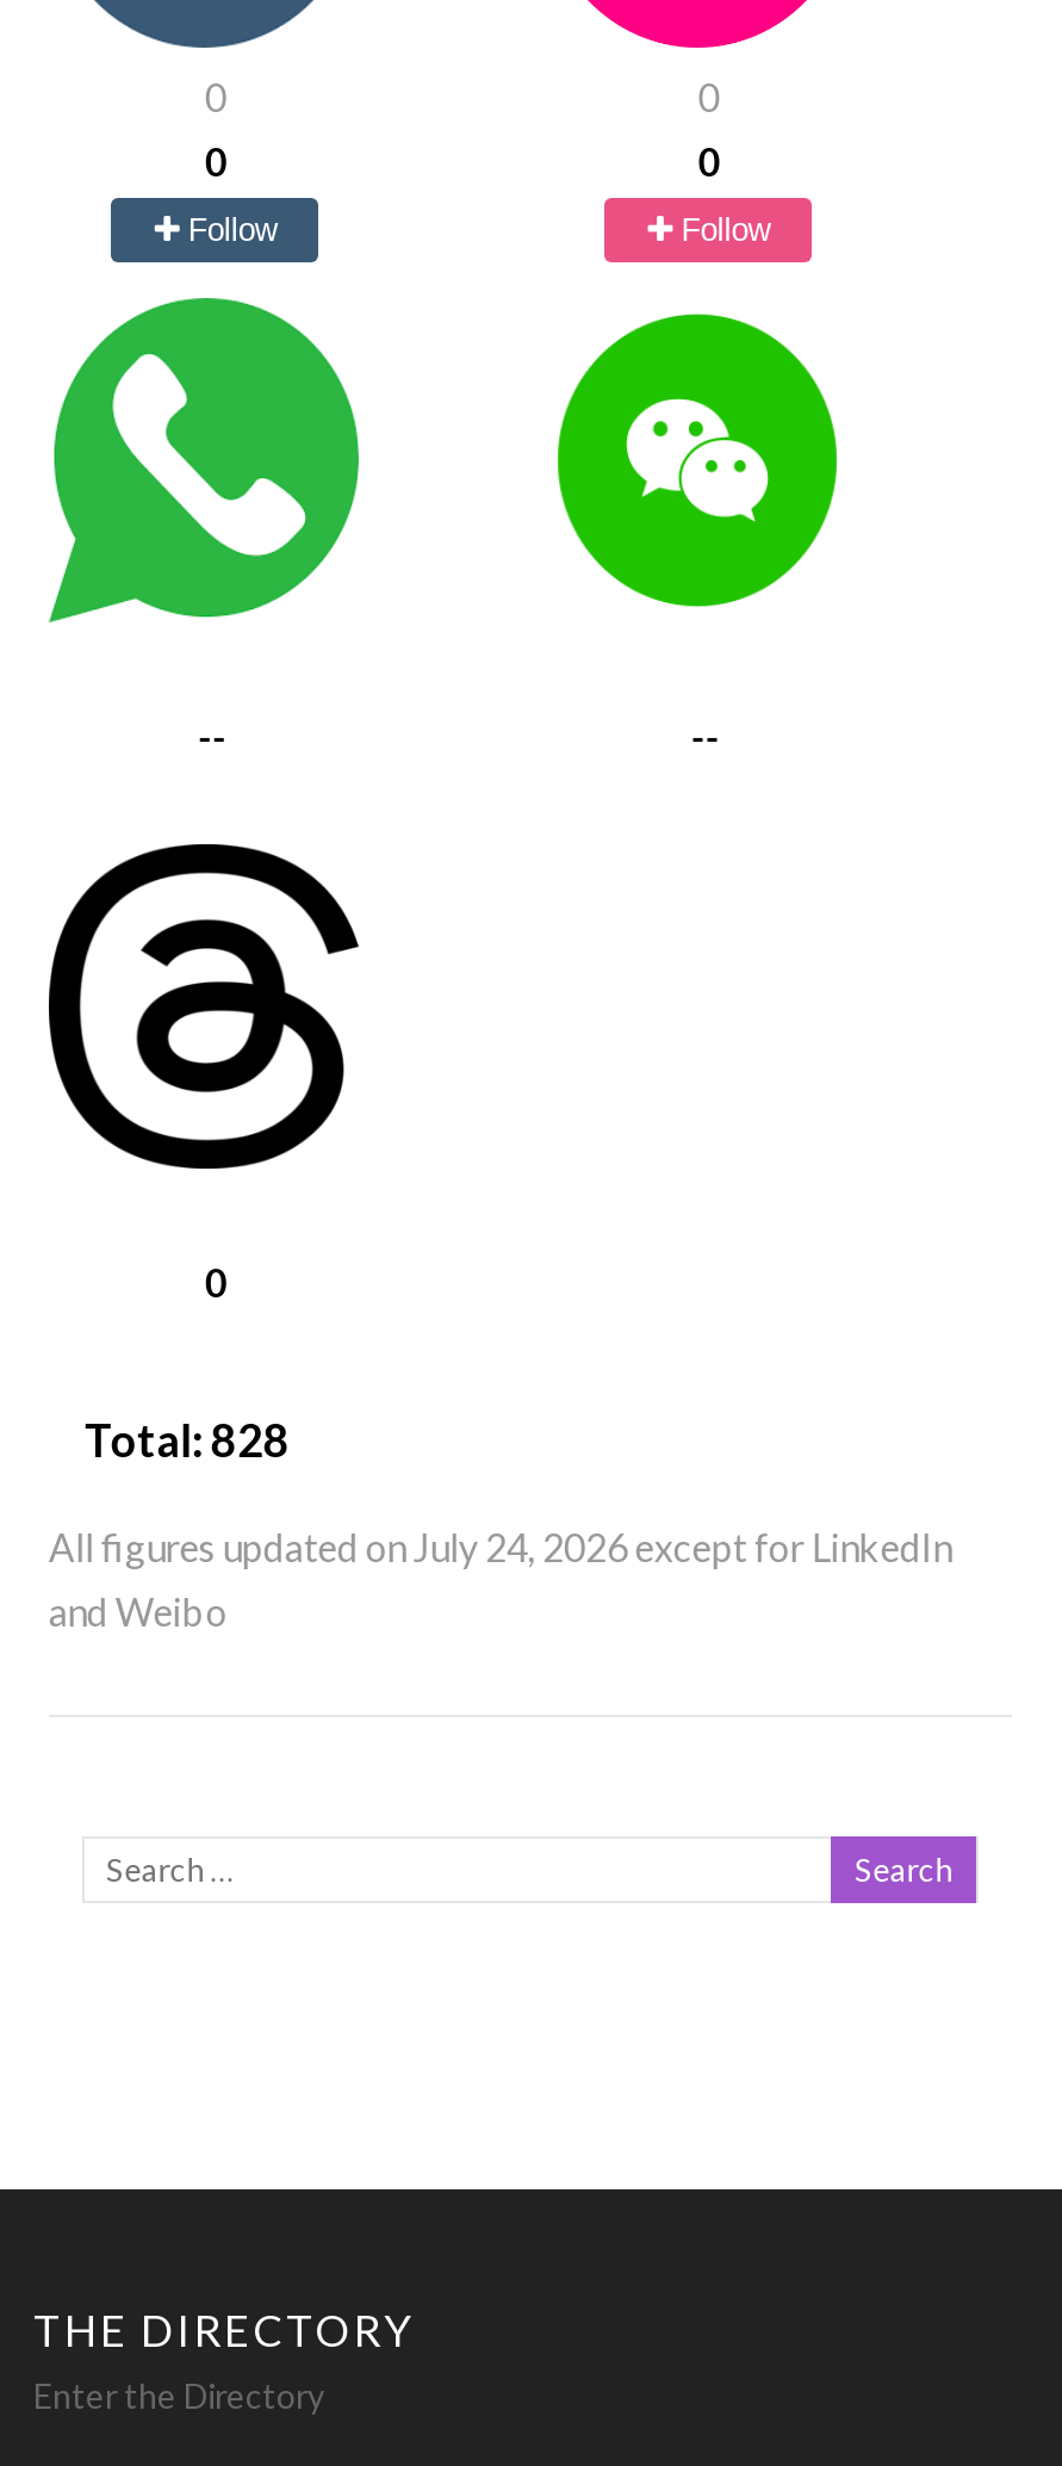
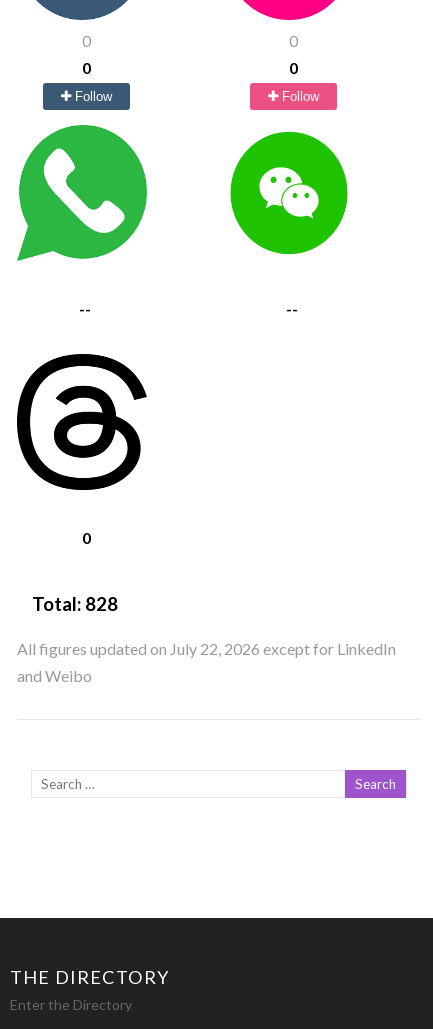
[48,1524,952,1570] All figures updated on July 24, 2026 except for LinkedIn -> [17,639,396,658] All figures updated on July 22, 2026 except for LinkedIn

